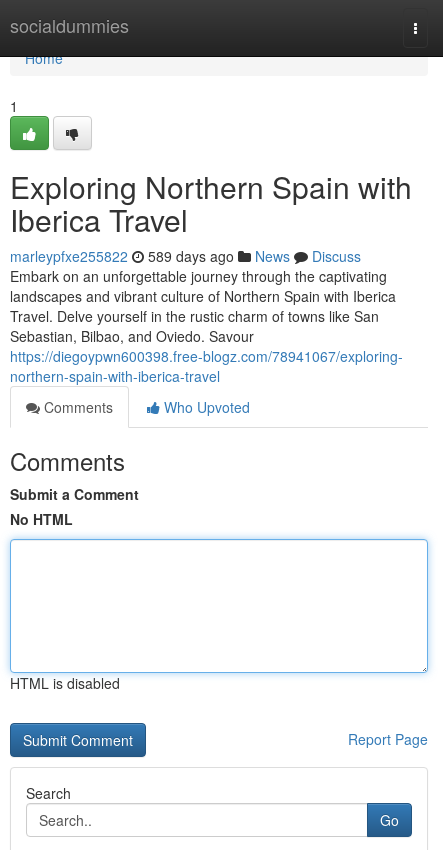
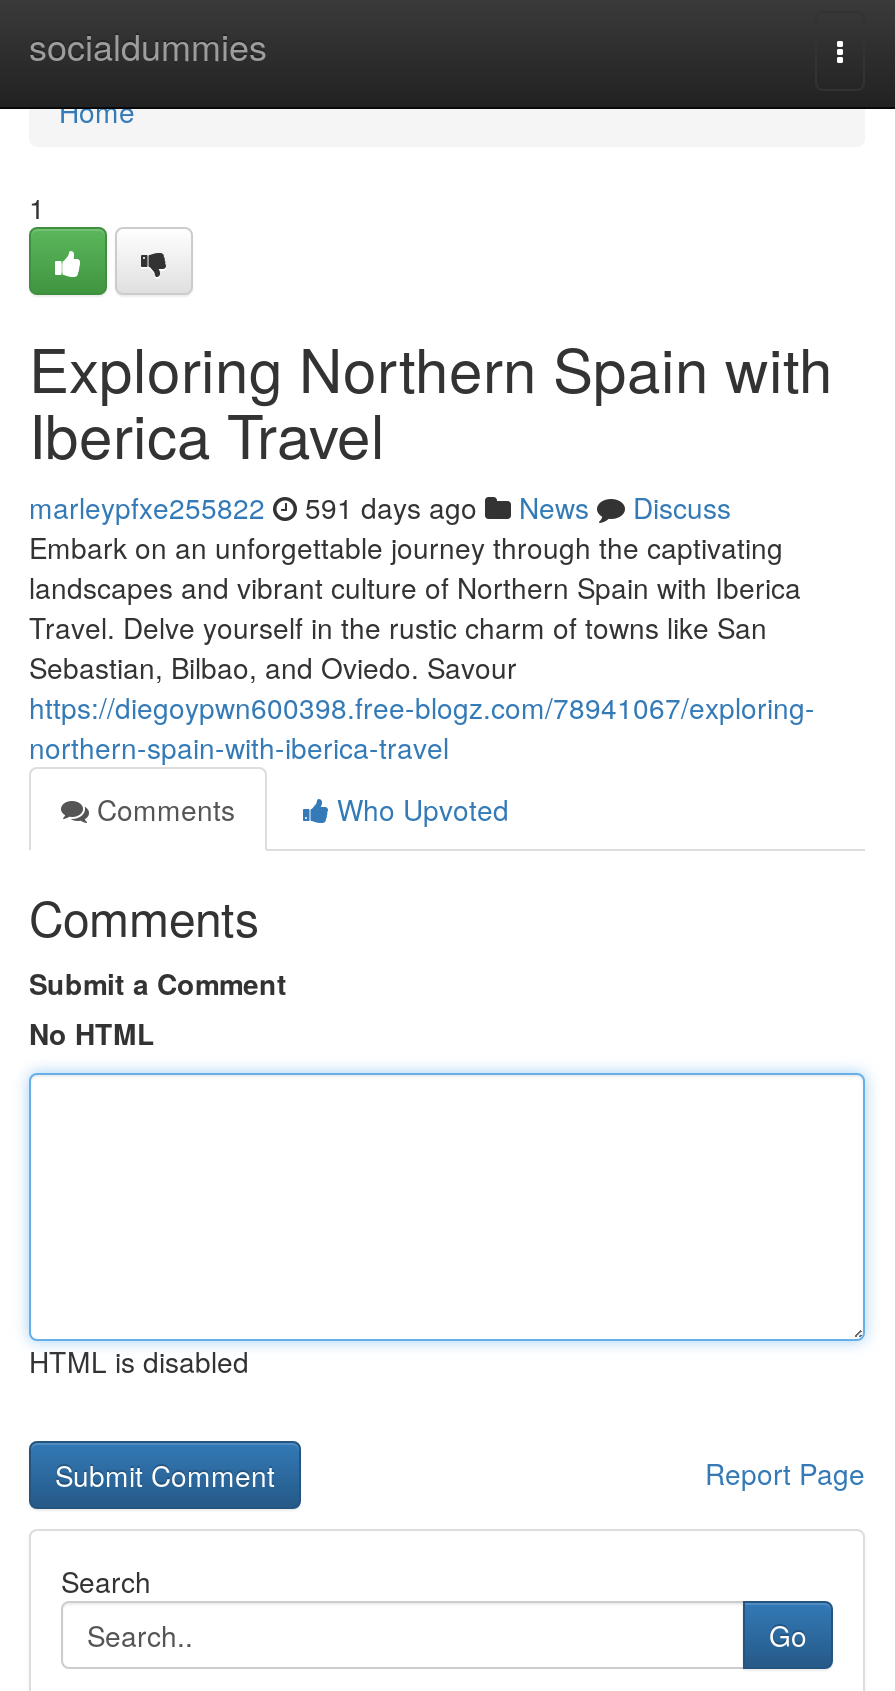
[10,246,361,266] marleypfxe255822 589 days ago News Discuss -> [29,487,731,527] marleypfxe255822 591 days ago News Discuss

